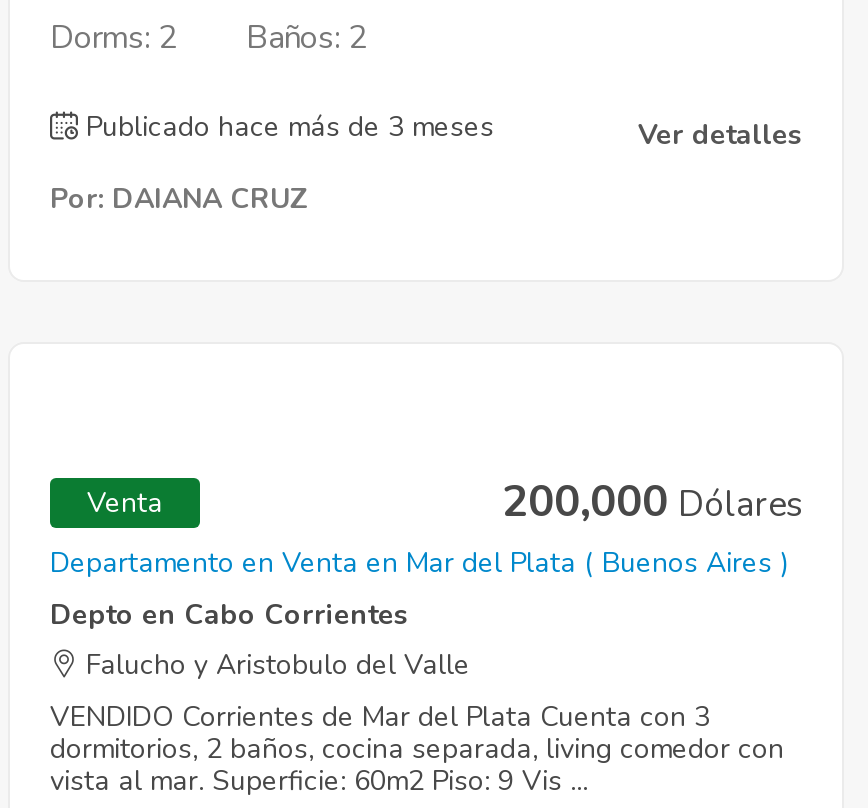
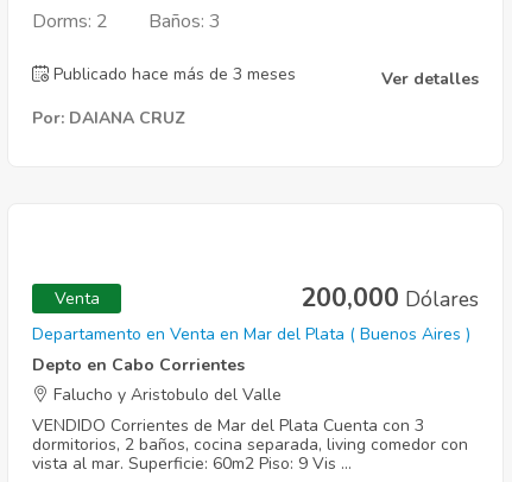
[50,15,368,59] Dorms: 2 Baños: 2 -> [32,9,221,35] Dorms: 2 Baños: 3

